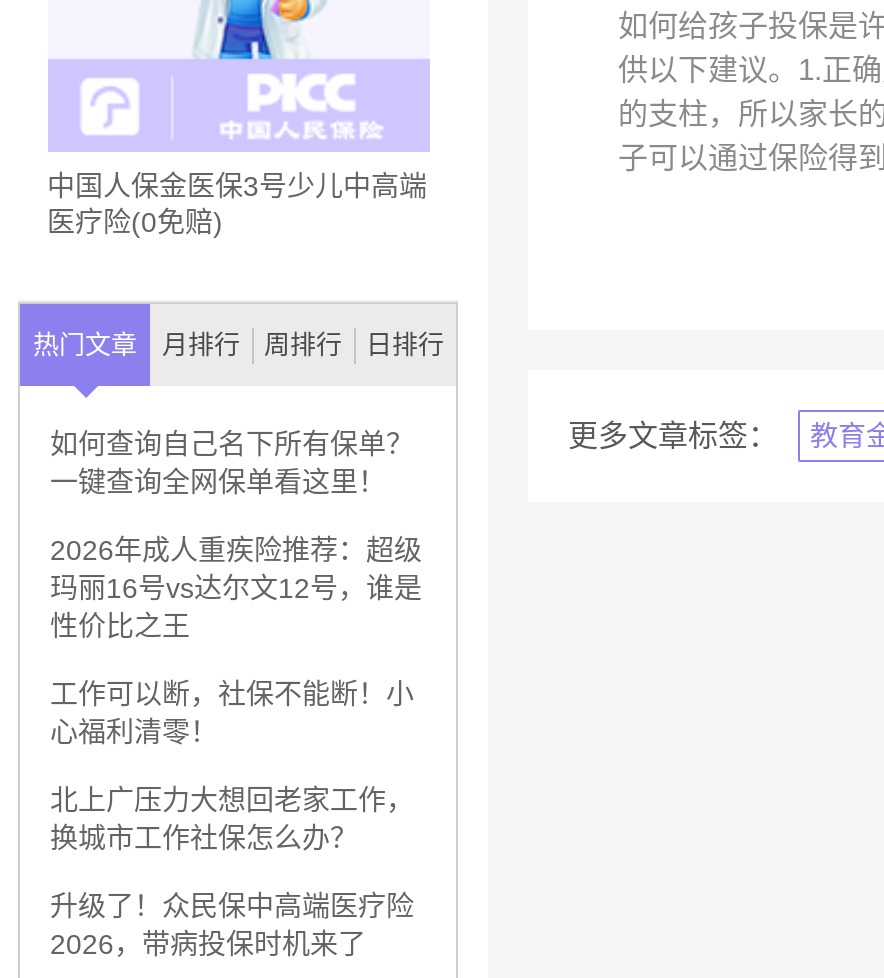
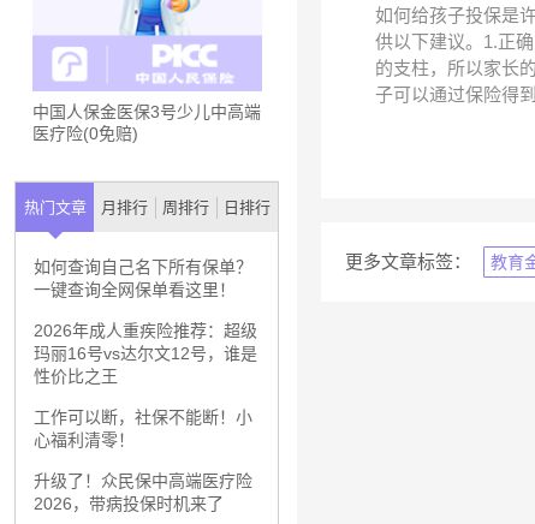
[50,785,414,855] 北上广压力大想回老家工作， | 换城市工作社保怎么办？ -> none

